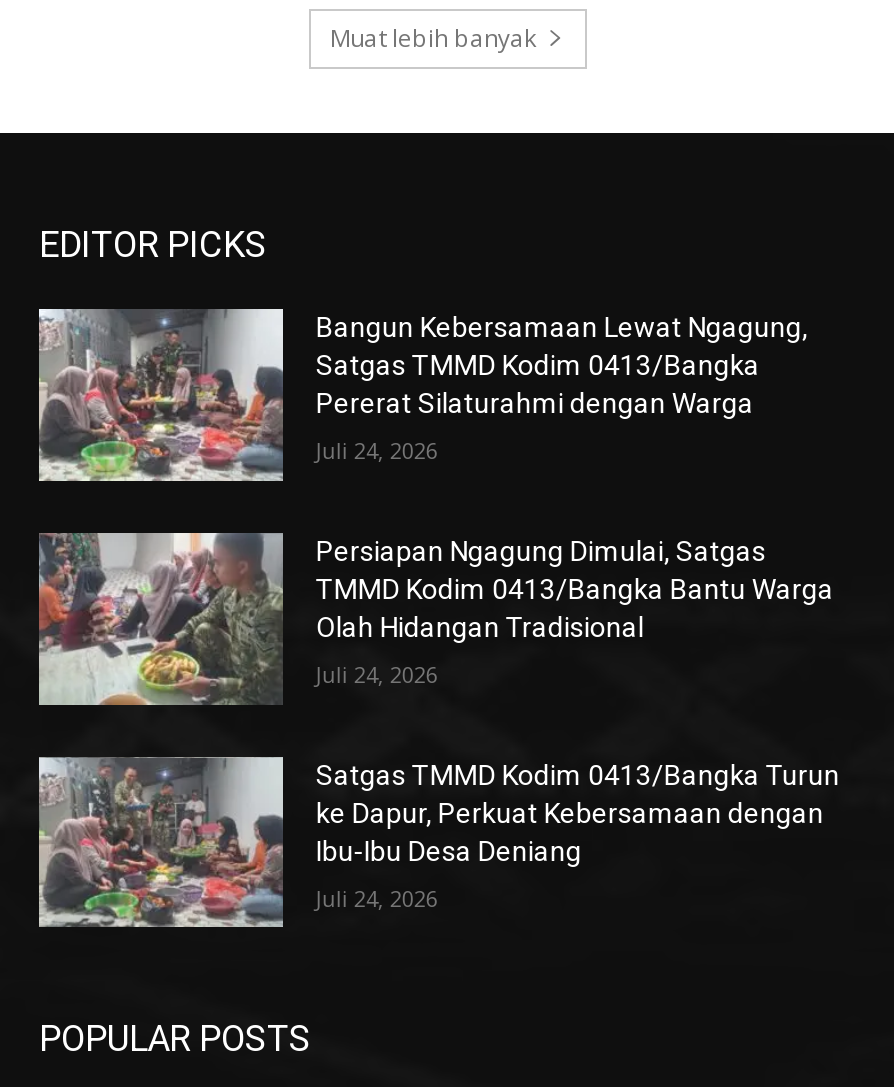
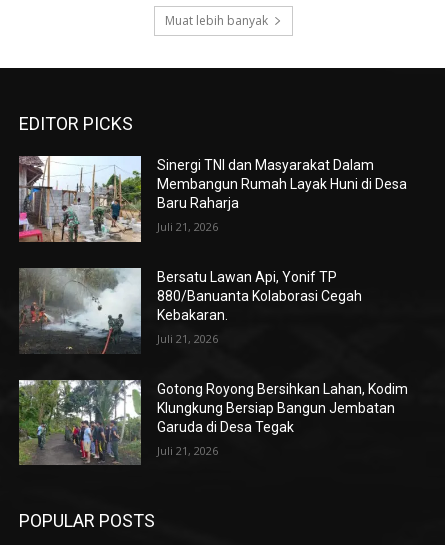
[37,309,808,483] [image] | Bangun Kebersamaan Lewat Ngagung, | Satgas TMMD Kodim 0413/Bangka | Pererat Silaturahmi dengan Warga -> [18,155,407,242] [image] | Sinergi TNI dan Masyarakat Dalam | Membangun Rumah Layak Huni di Desa | Baru Raharja
[316,436,438,466] Juli 24, 2026 -> [157,219,218,234] Juli 21, 2026
[37,533,834,707] [image] | Persiapan Ngagung Dimulai, Satgas | TMMD Kodim 0413/Bangka Bantu Warga | Olah Hidangan Tradisional -> [19,268,362,354] [image] | Bersatu Lawan Api, Yonif TP | 880/Banuanta Kolaborasi Cegah | Kebakaran.
[316,659,438,689] Juli 24, 2026 -> [157,331,218,346] Juli 21, 2026
[37,757,840,927] [image] | Satgas TMMD Kodim 0413/Bangka Turun | ke Dapur, Perkuat Kebersamaan dengan | Ibu-Ibu Desa Deniang -> [19,380,408,464] [image] | Gotong Royong Bersihkan Lahan, Kodim | Klungkung Bersiap Bangun Jembatan | Garuda di Desa Tegak
[316,883,438,913] Juli 24, 2026 -> [157,443,218,458] Juli 21, 2026

